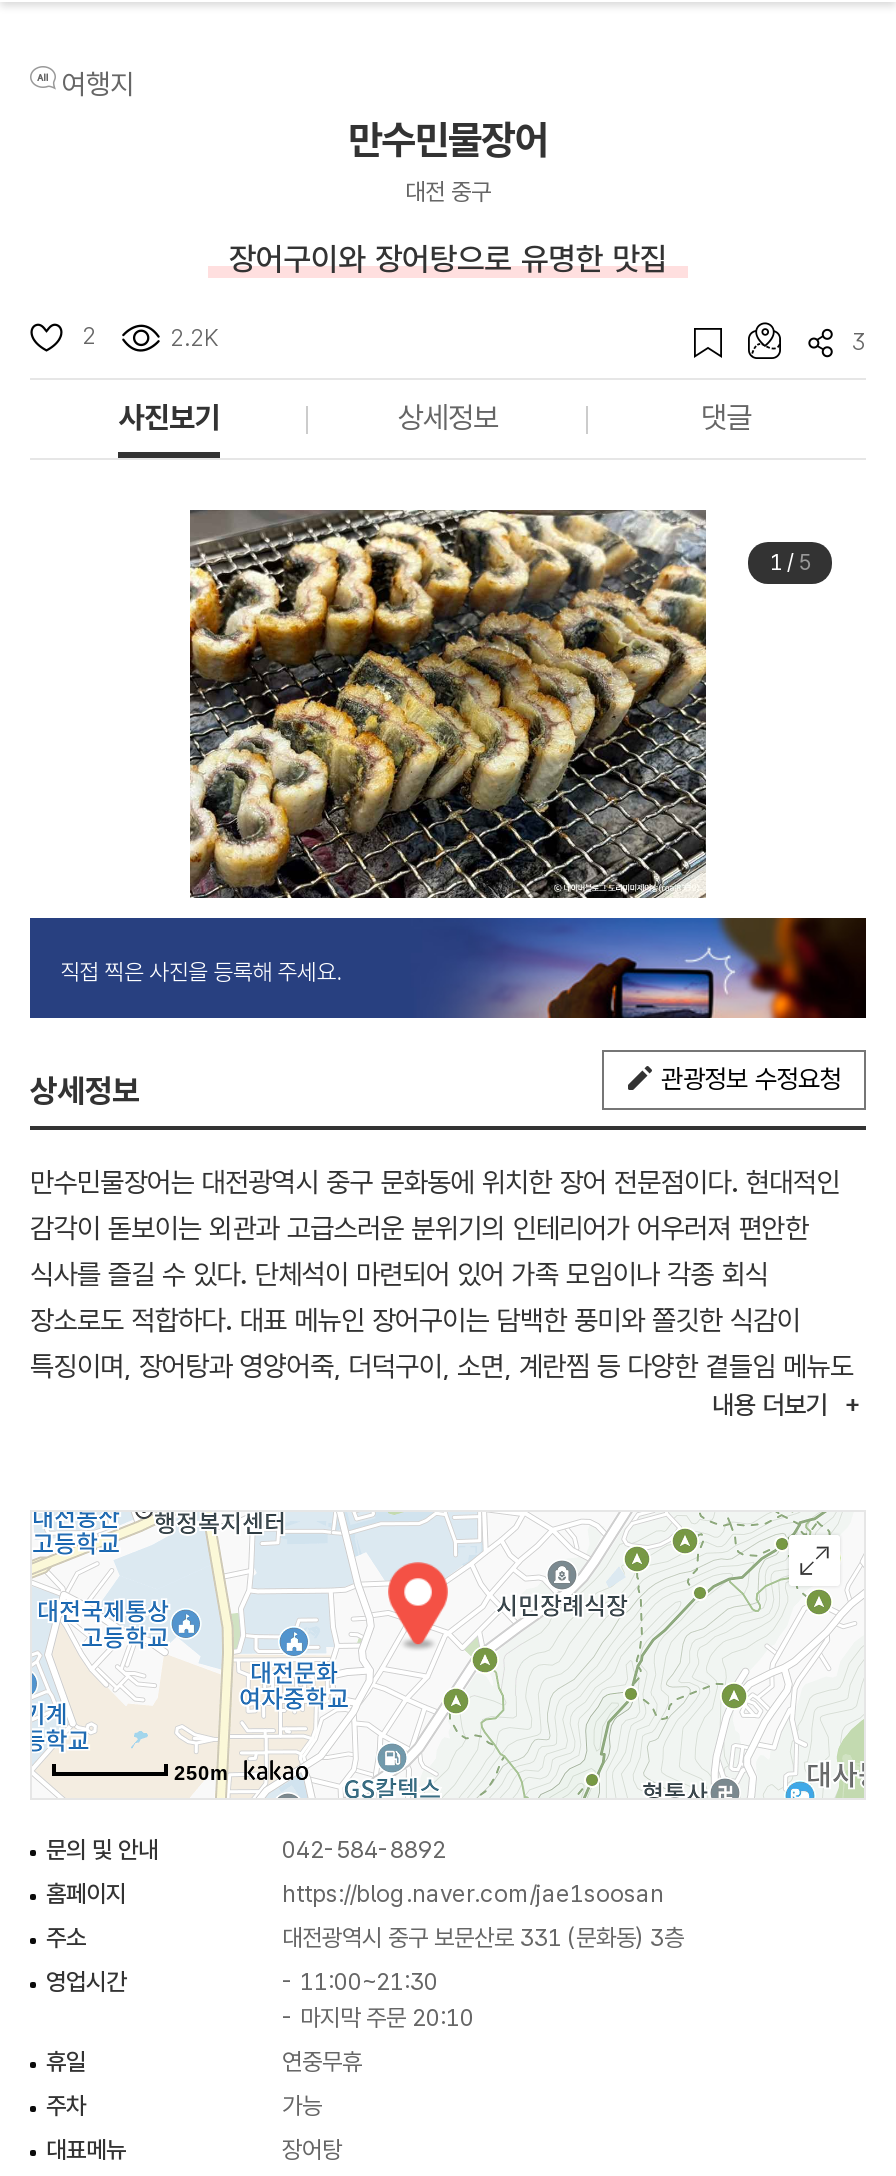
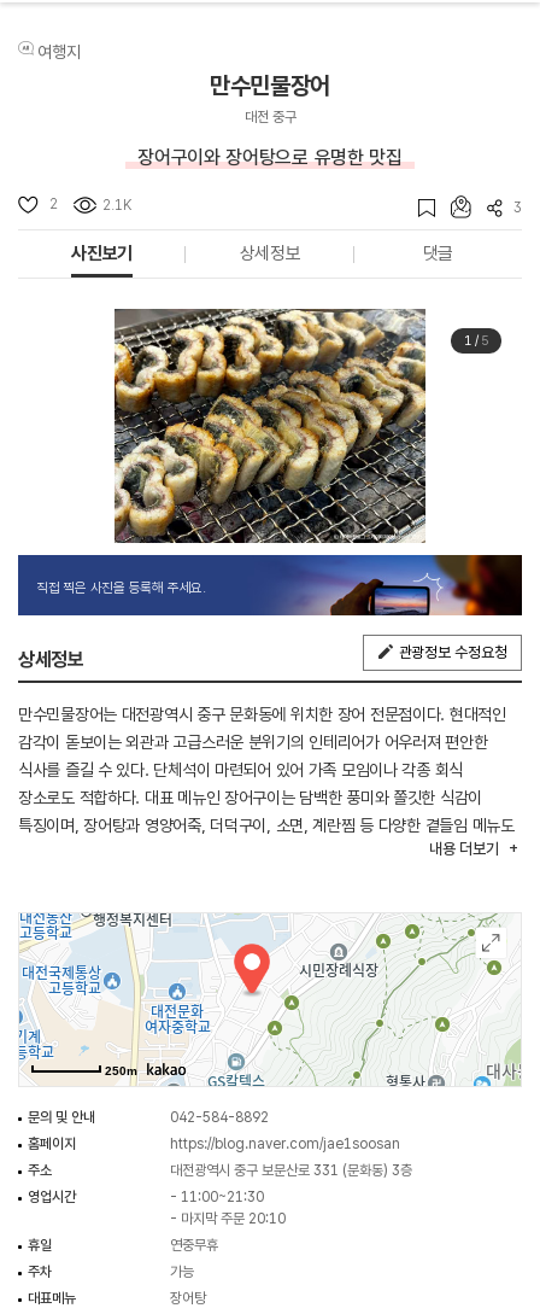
[170,324,218,352] 2.2K -> [102,197,131,214] 2.1K

